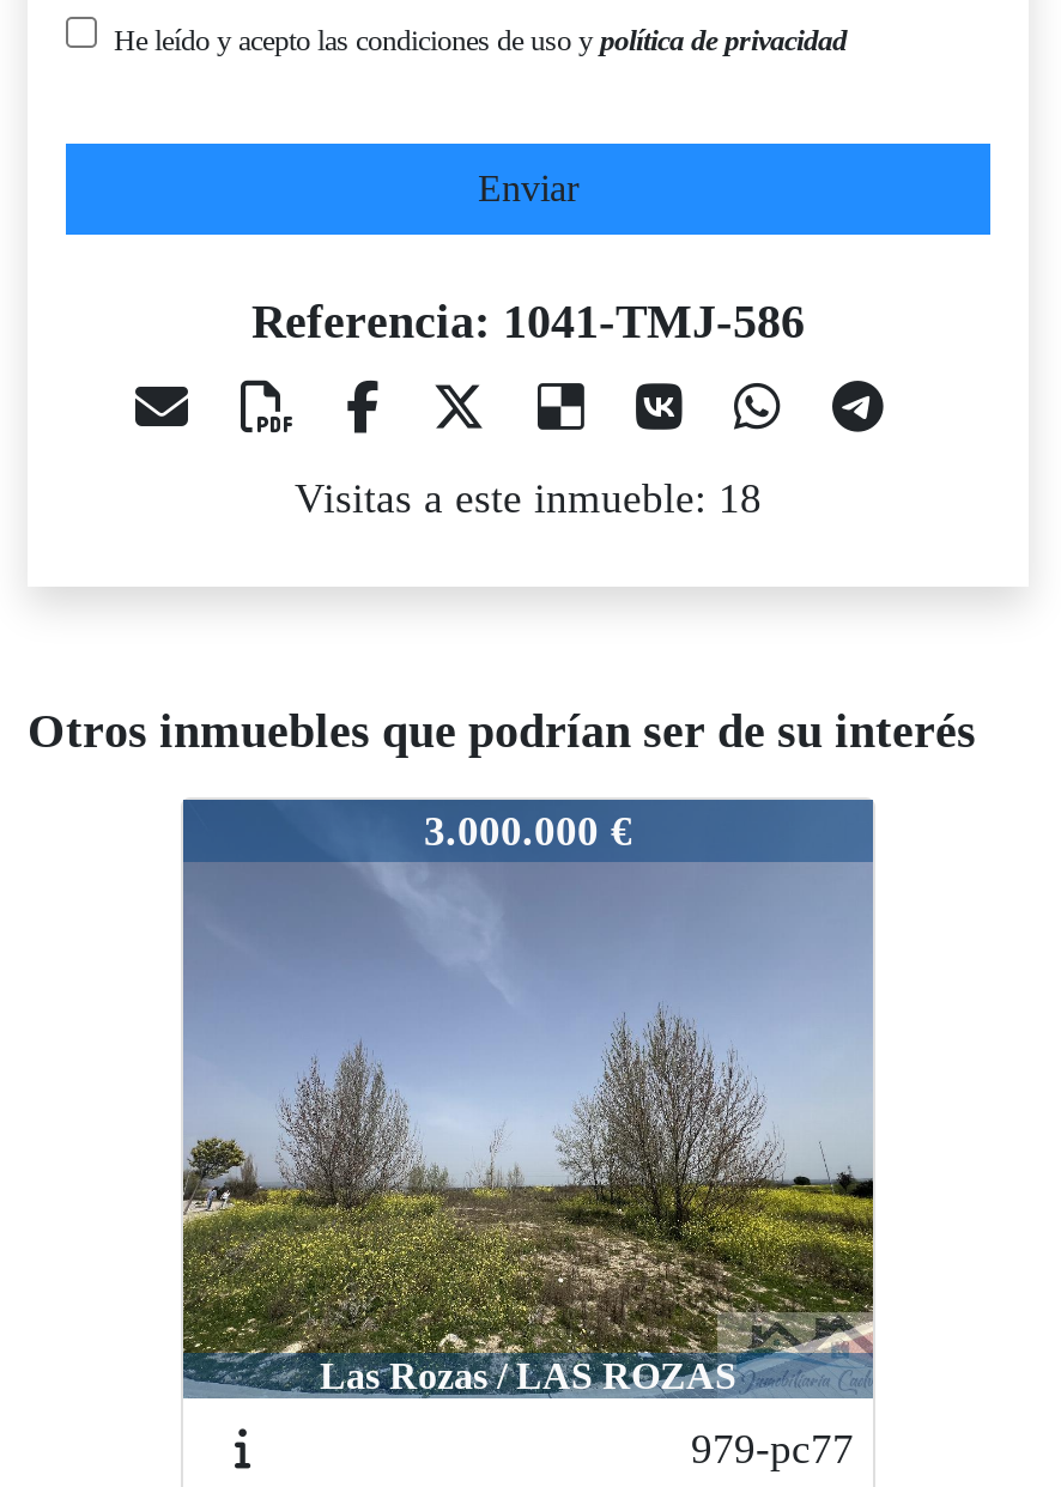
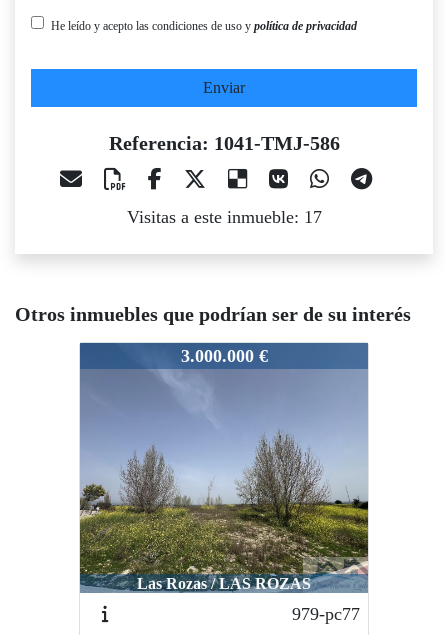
[295,474,762,522] Visitas a este inmueble: 18 -> [126,207,321,227] Visitas a este inmueble: 17

